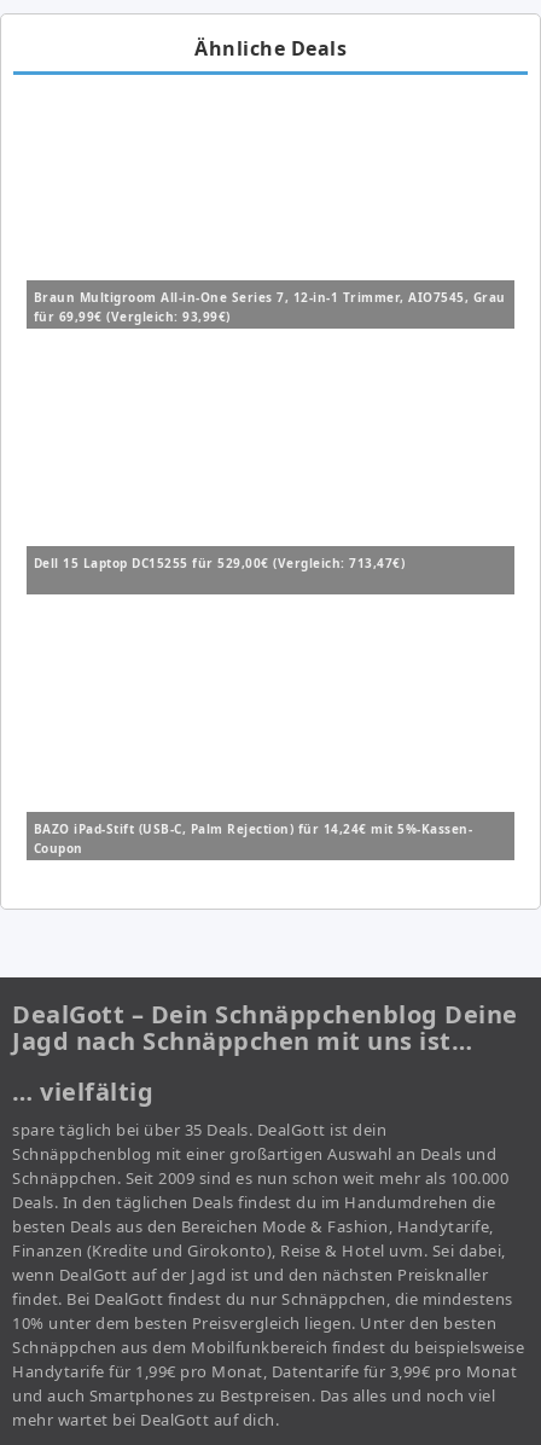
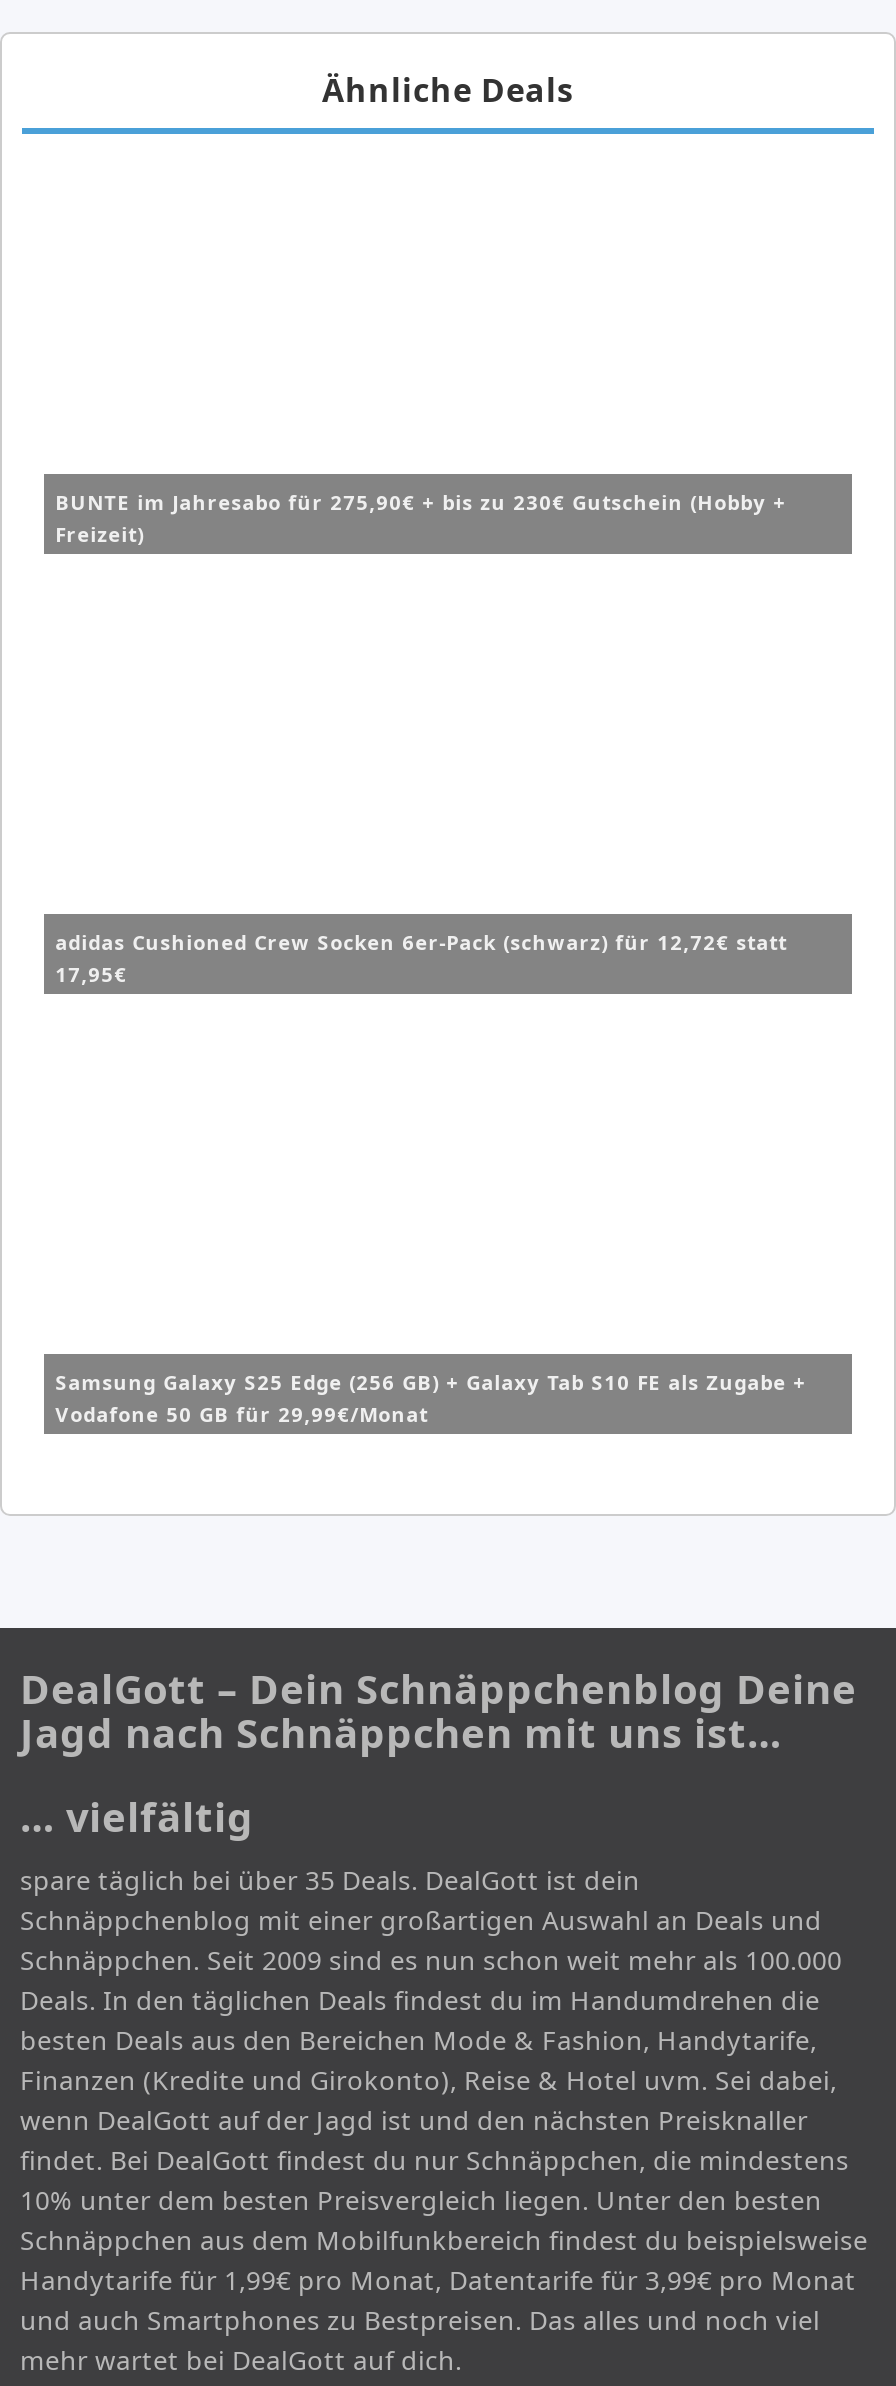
[33,288,506,325] Braun Multigroom All-in-One Series 7, 12-in-1 Trimmer, AIO7545, Grau | für 69,99€ (Vergleich: 93,99€) -> [55,487,786,547] BUNTE im Jahresabo für 275,90€ + bis zu 230€ Gutschein (Hobby + | Freizeit)
[33,554,405,571] Dell 15 Laptop DC15255 für 529,00€ (Vergleich: 713,47€) -> [55,927,787,987] adidas Cushioned Crew Socken 6er-Pack (schwarz) für 12,72€ statt | 17,95€
[33,820,472,856] BAZO iPad-Stift (USB-C, Palm Rejection) für 14,24€ mit 5%-Kassen- | Coupon -> [55,1367,806,1427] Samsung Galaxy S25 Edge (256 GB) + Galaxy Tab S10 FE als Zugabe + | Vodafone 50 GB für 29,99€/Monat

